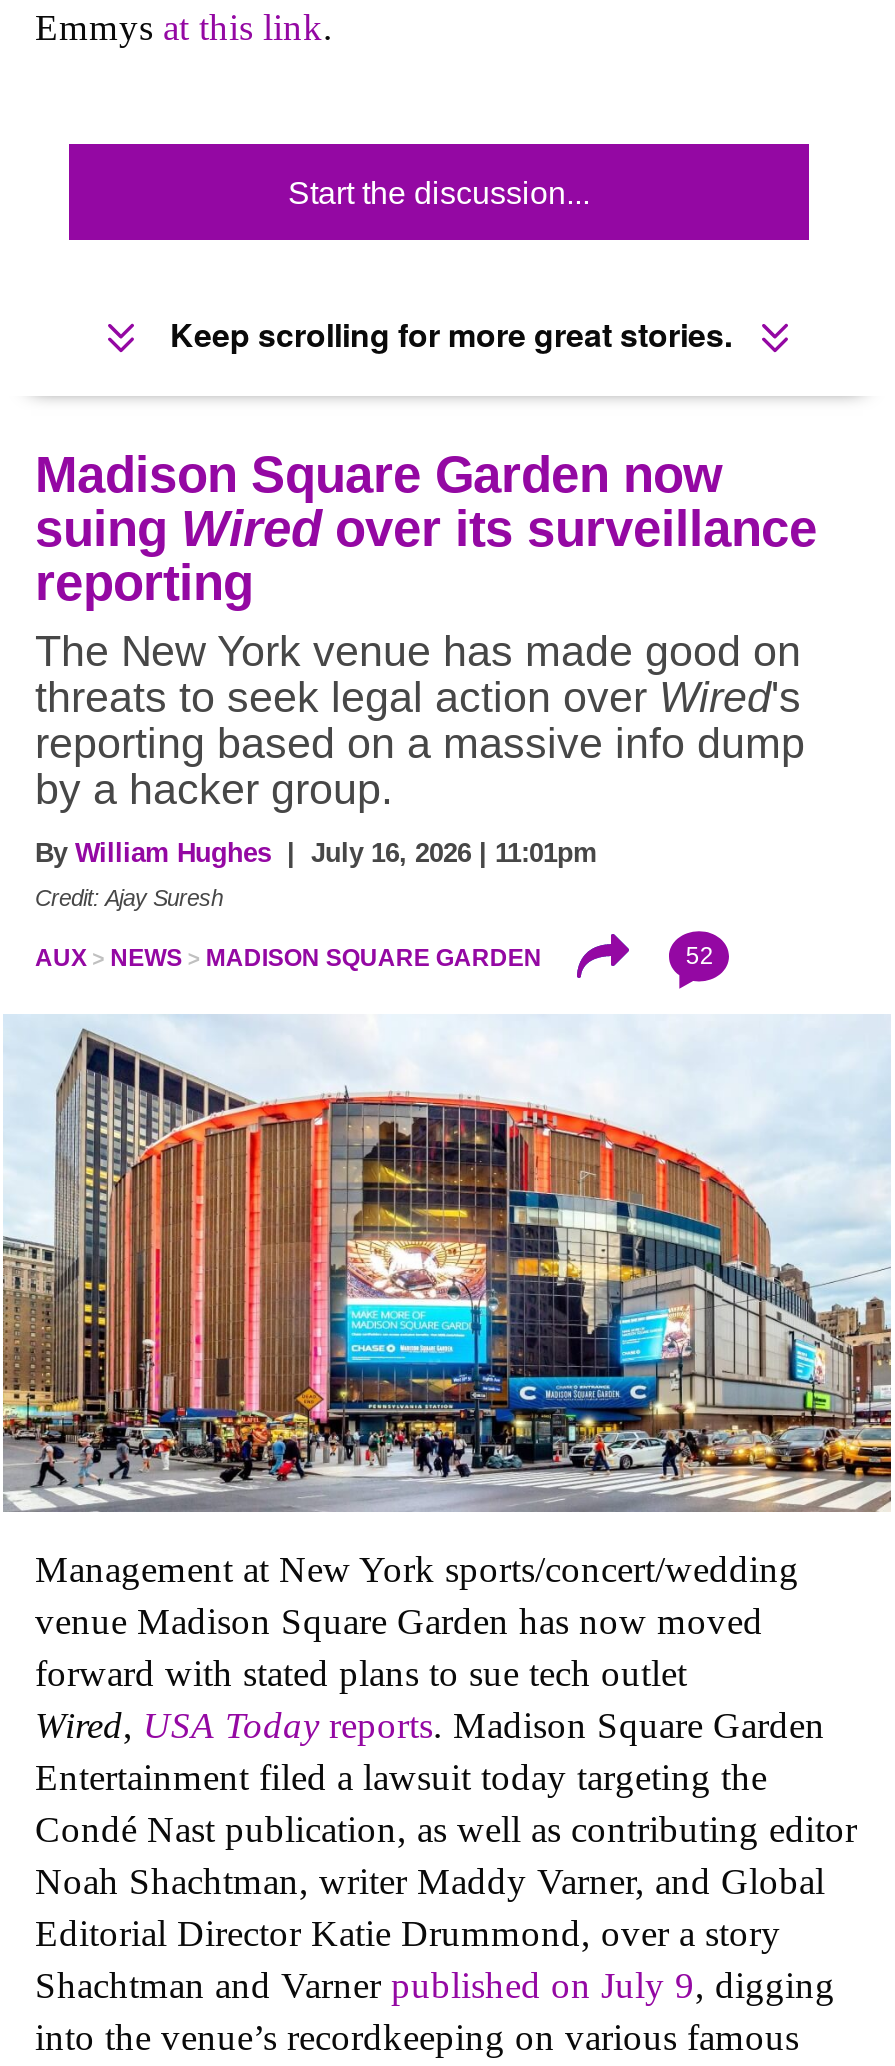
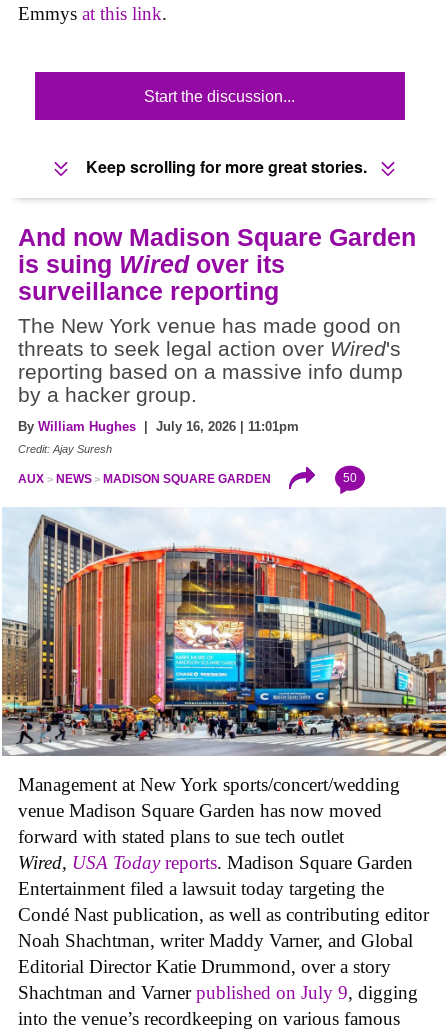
[35,445,817,609] Madison Square Garden now | suing Wired over its surveillance | reporting -> [18,223,416,305] And now Madison Square Garden | is suing Wired over its | surveillance reporting
[686,942,714,970] 52 -> [343,471,357,485] 50

